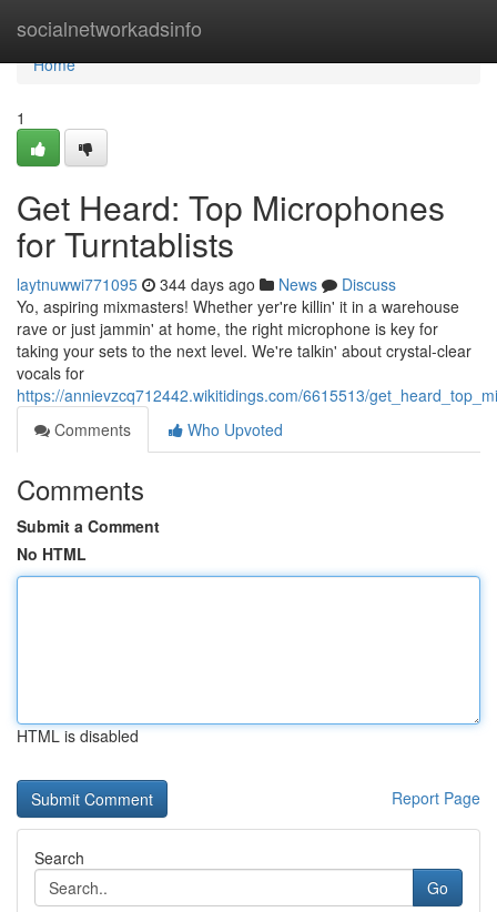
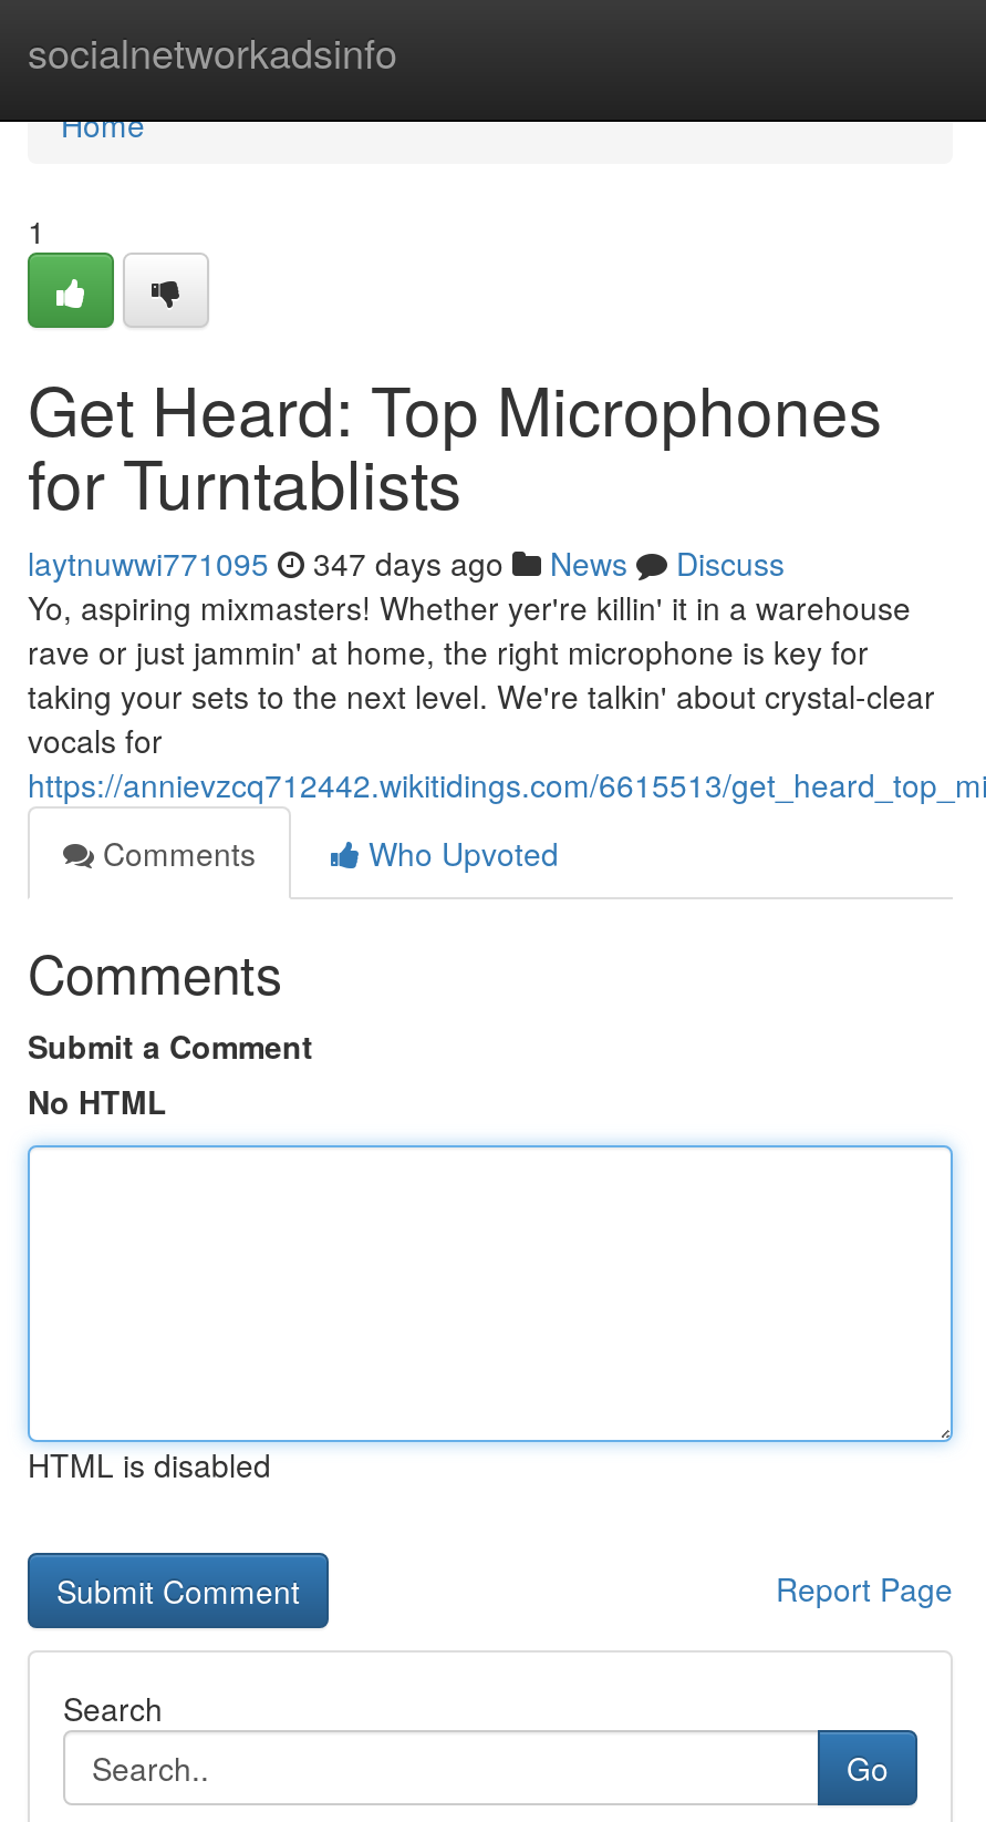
[17,273,396,295] laytnuwwi771095 344 days ago News Discuss -> [28,541,785,585] laytnuwwi771095 347 days ago News Discuss

